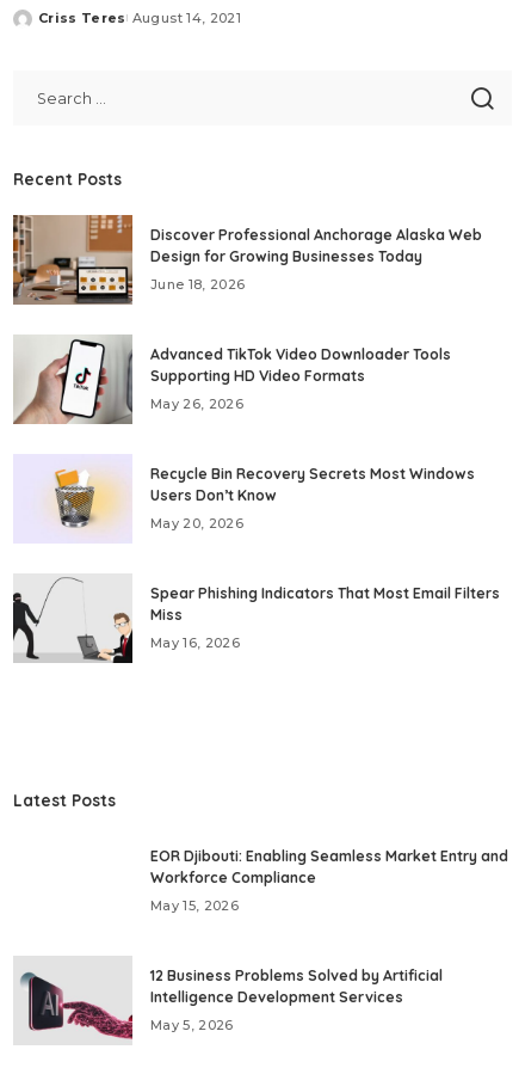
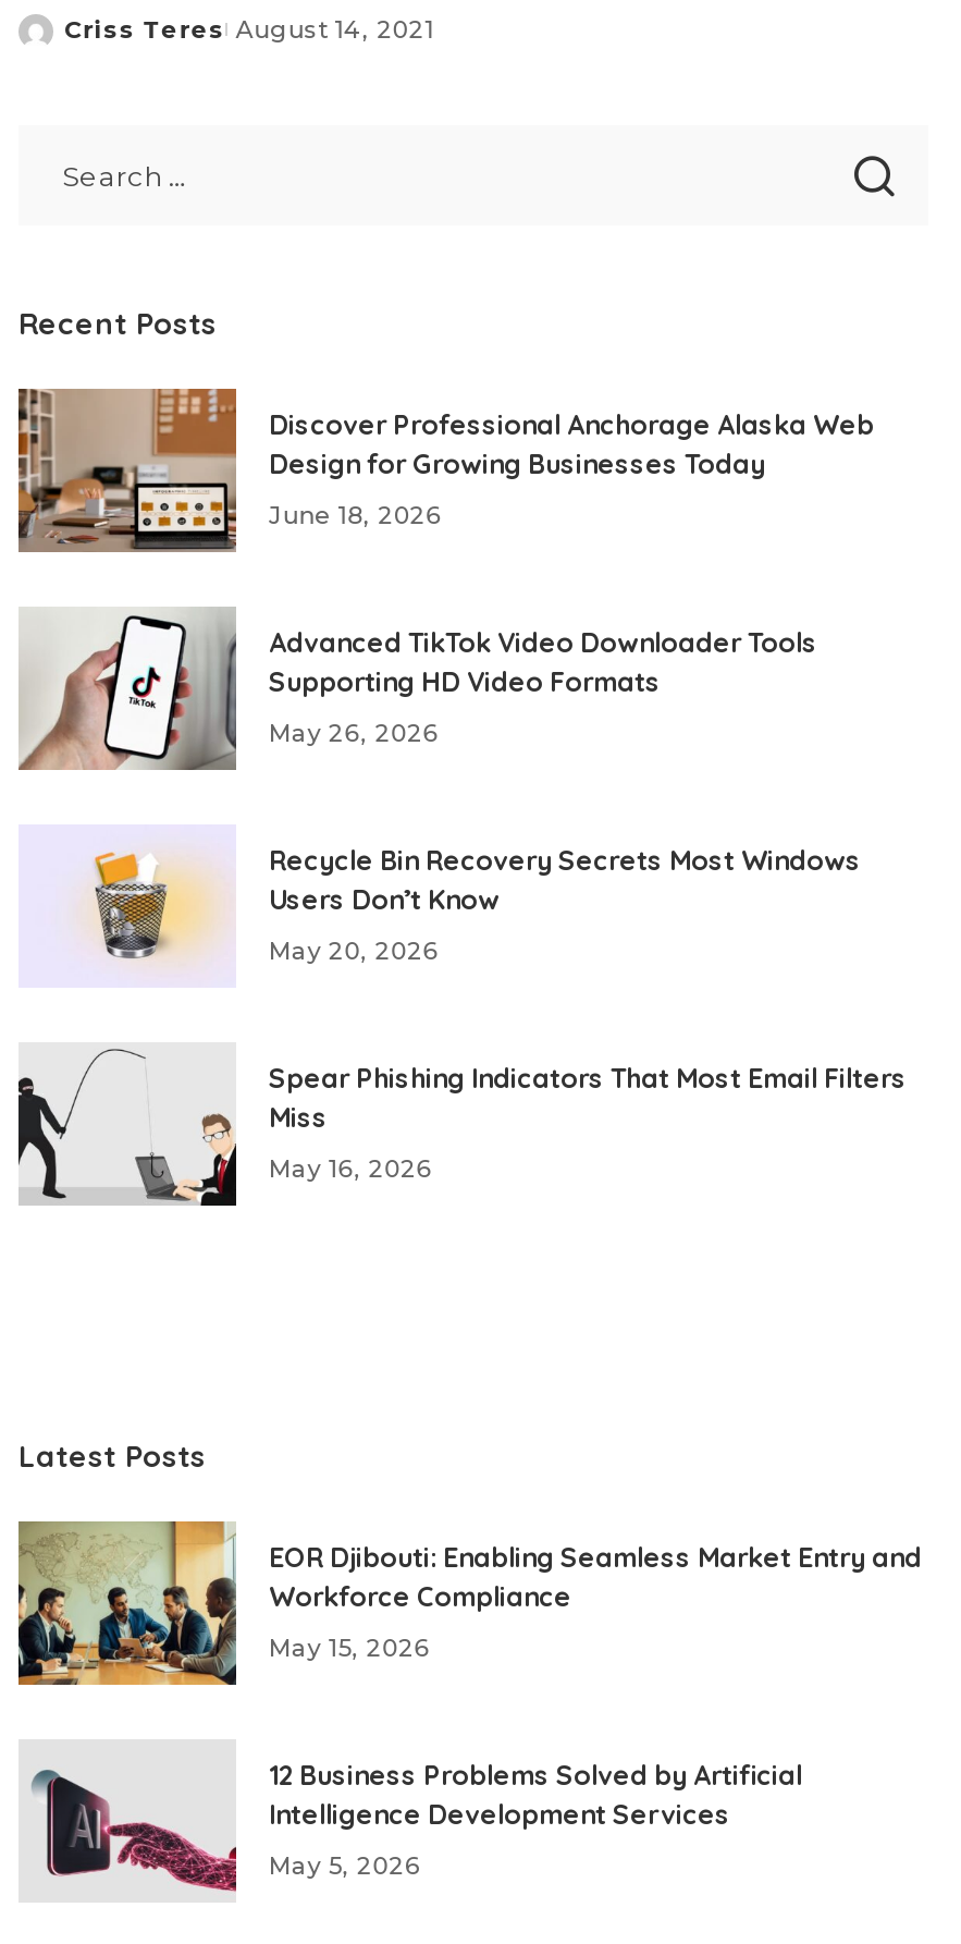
none -> [16,1519,238,1687] [image]

